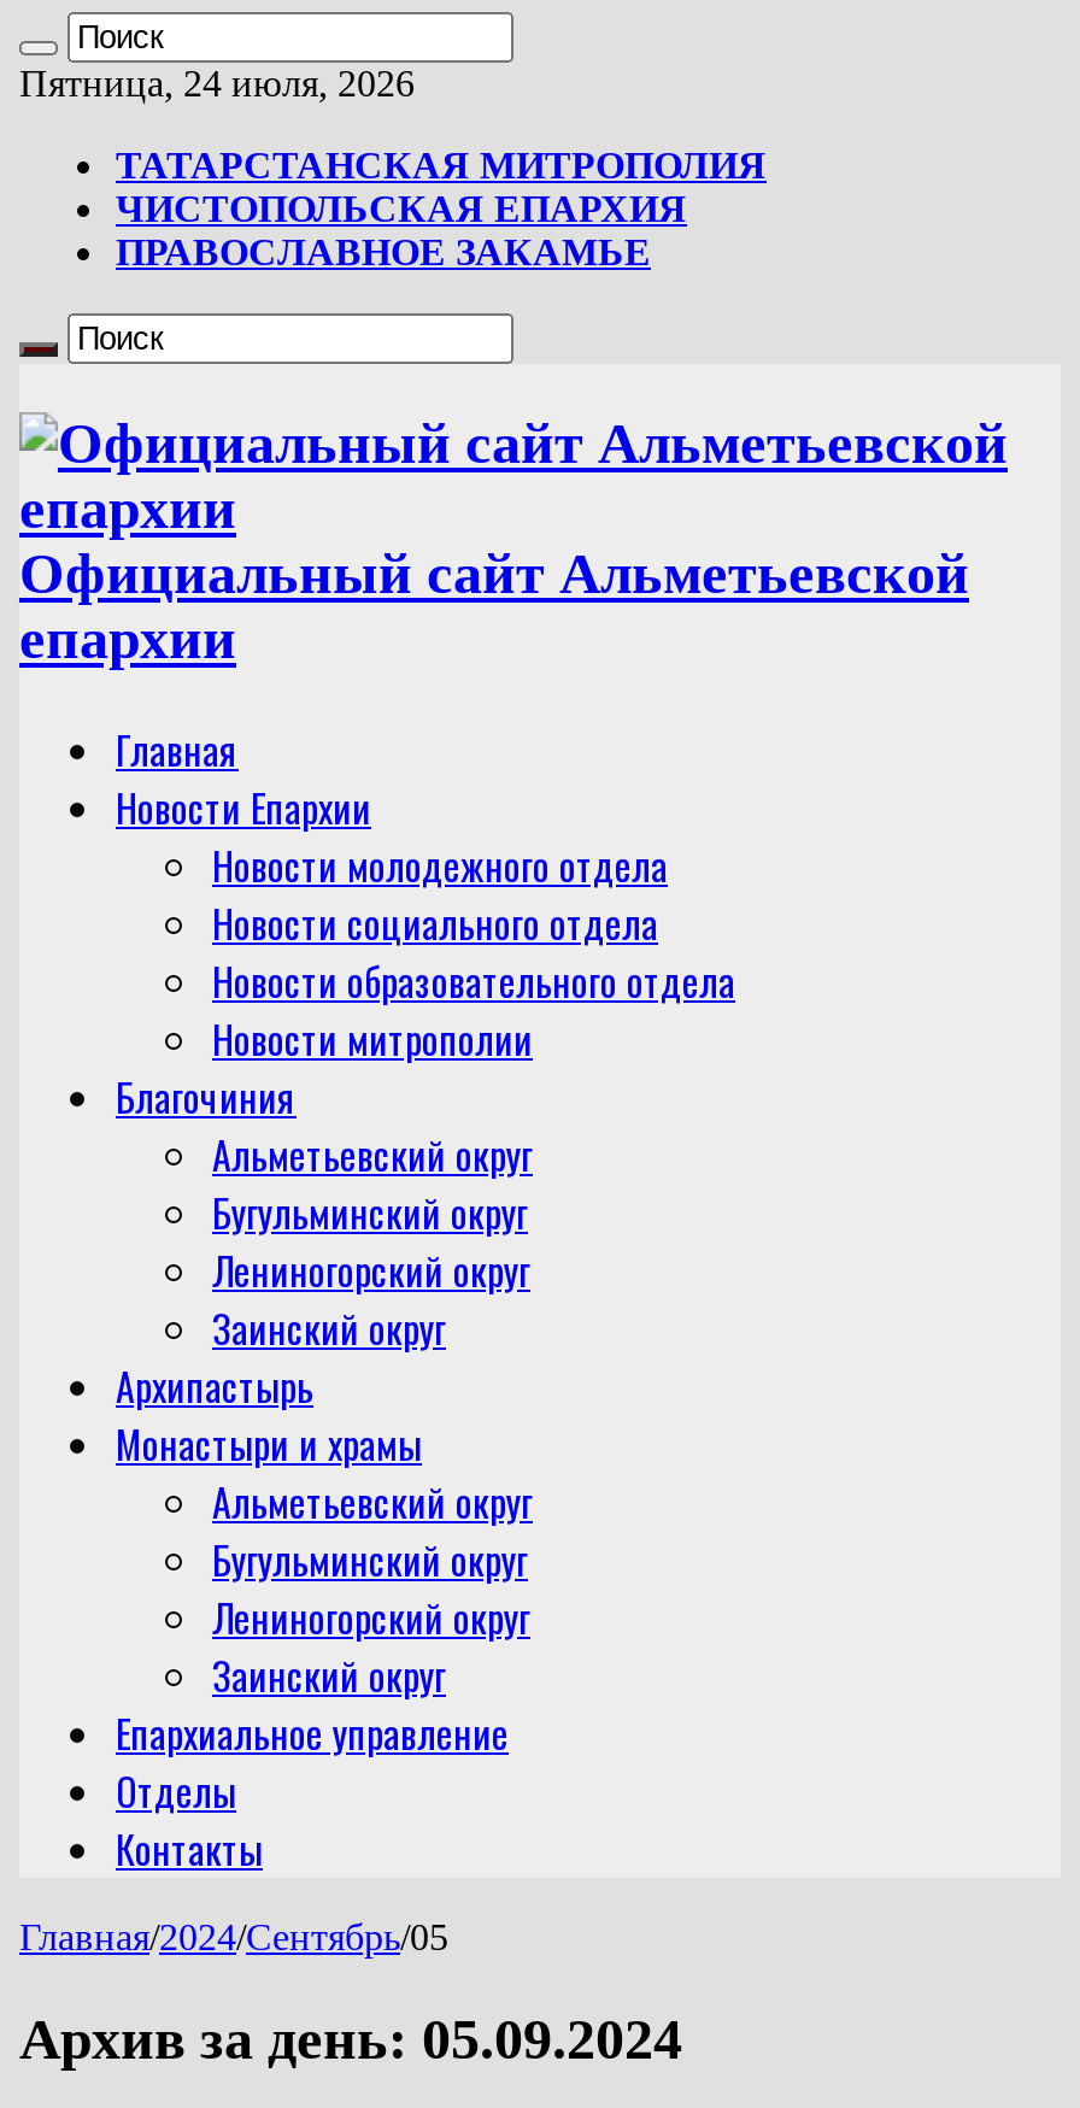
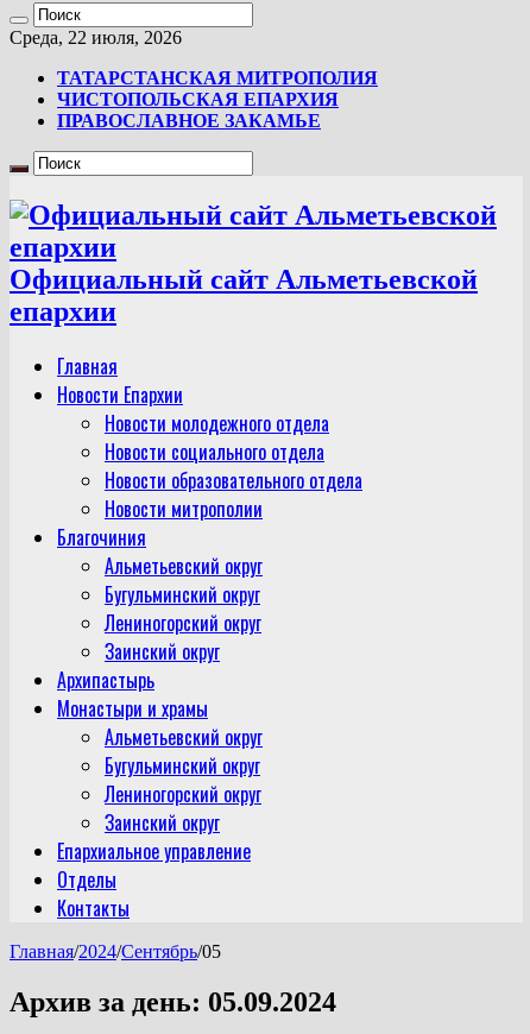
[19,63,415,104] Пятница, 24 июля, 2026 -> [10,27,182,48] Среда, 22 июля, 2026

